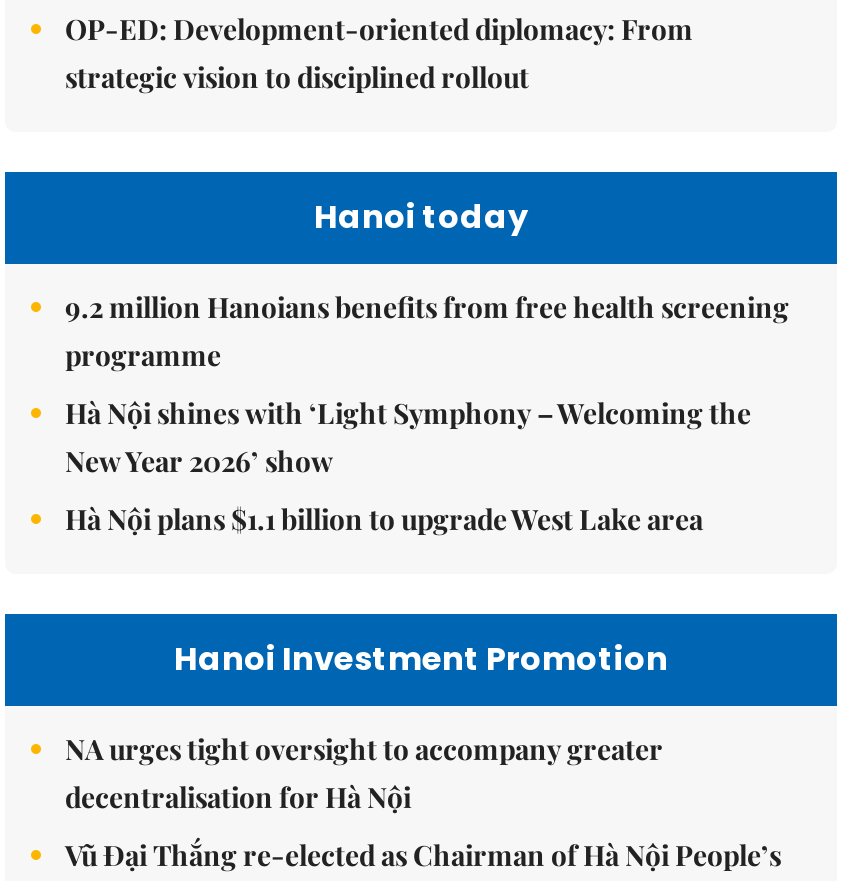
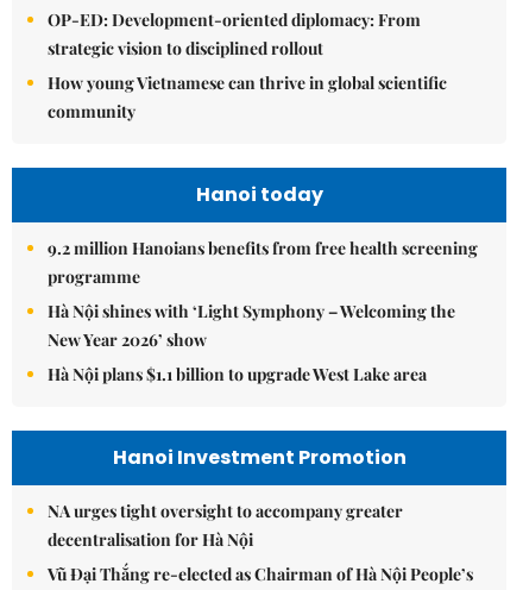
none -> [48,72,447,123] How young Vietnamese can thrive in global scientific | community

